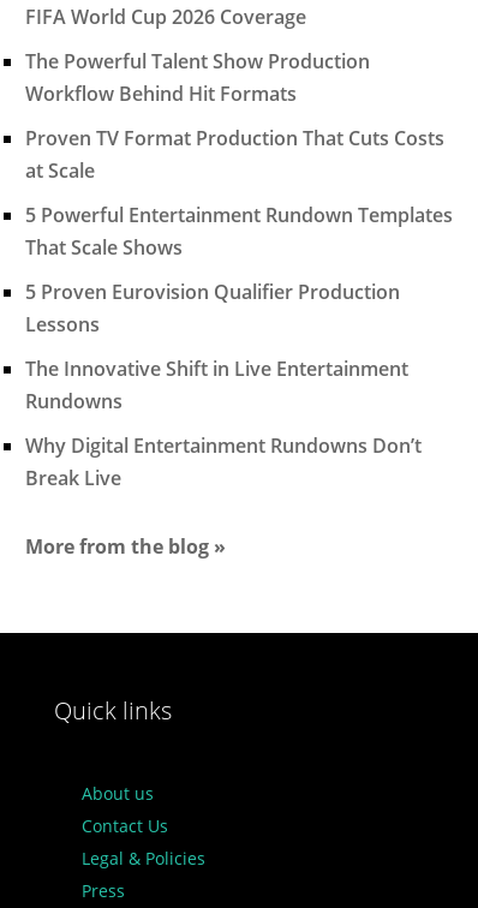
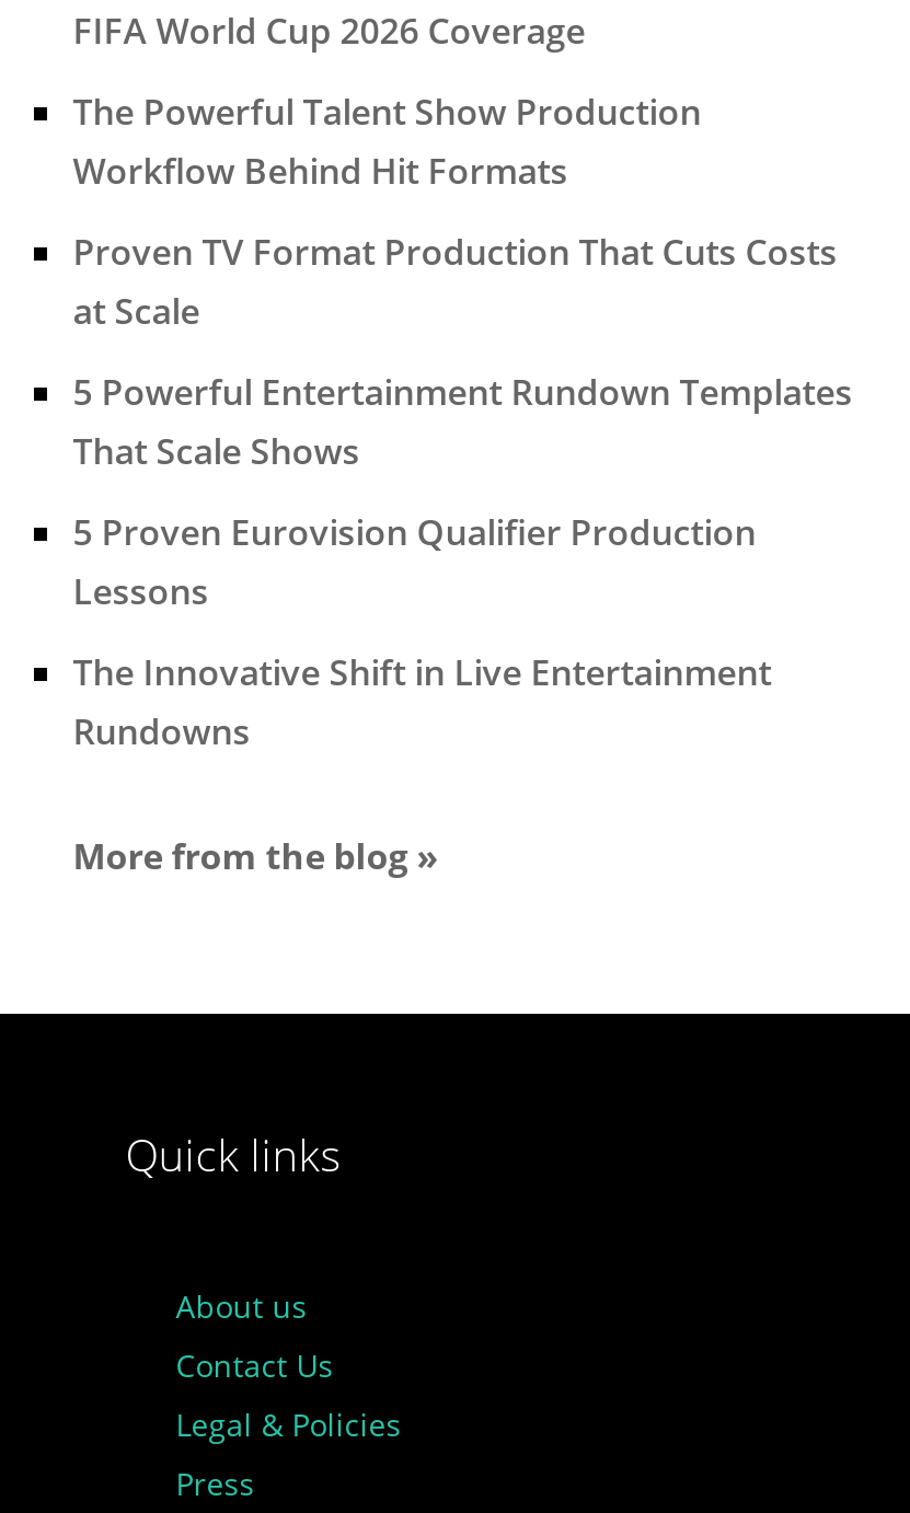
[25,432,421,491] Why Digital Entertainment Rundowns Don’t | Break Live -> none

